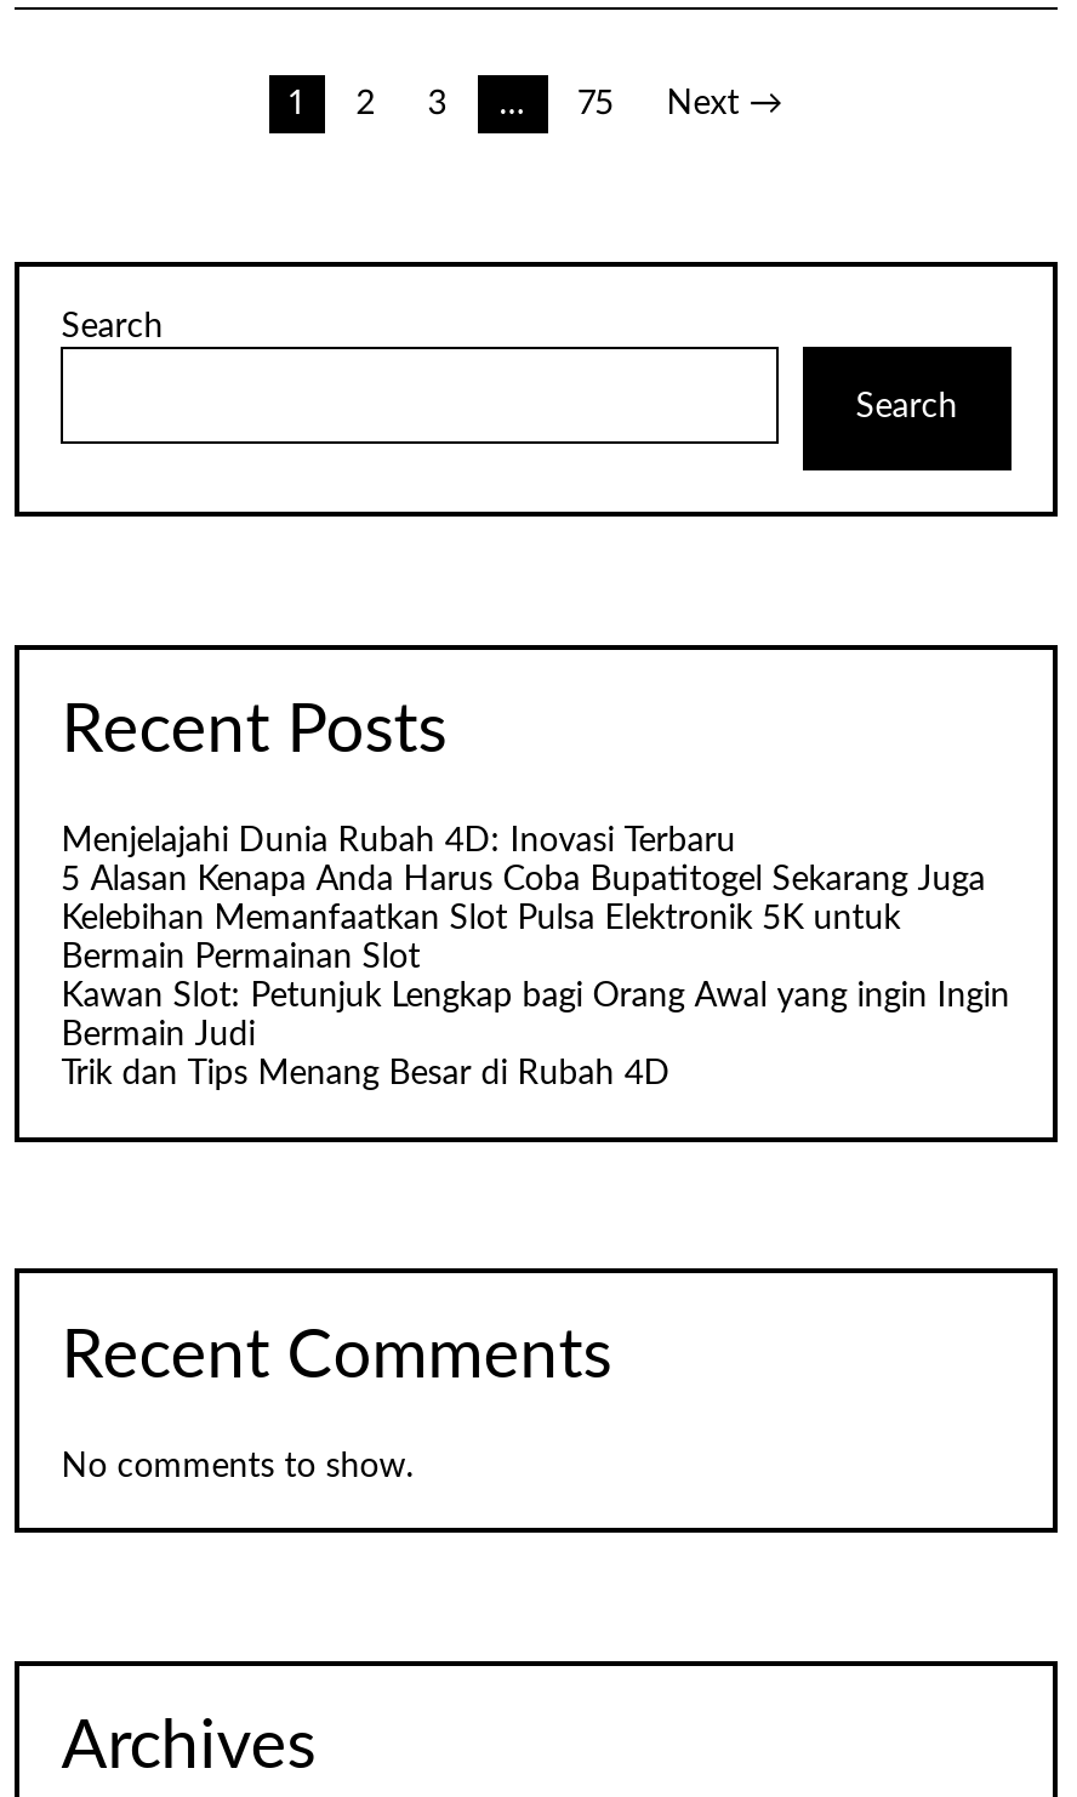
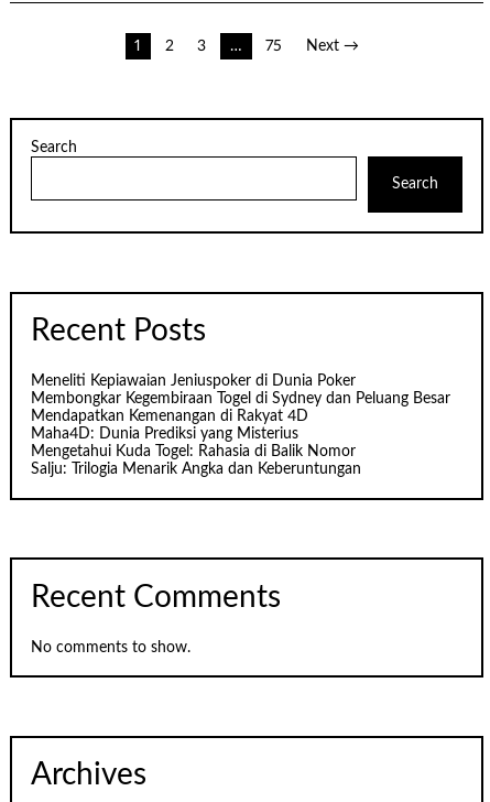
[61,825,1010,1092] Menjelajahi Dunia Rubah 4D: Inovasi Terbaru | 5 Alasan Kenapa Anda Harus Coba Bupatitogel Sekarang Juga | Kelebihan Memanfaatkan Slot Pulsa Elektronik 5K untuk | Bermain Permainan Slot | Kawan Slot: Petunjuk Lengkap bagi Orang Awal yang ingin Ingin | Bermain Judi | Trik dan Tips Menang Besar di Rubah 4D -> [31,374,451,477] Meneliti Kepiawaian Jeniuspoker di Dunia Poker | Membongkar Kegembiraan Togel di Sydney dan Peluang Besar | Mendapatkan Kemenangan di Rakyat 4D | Maha4D: Dunia Prediksi yang Misterius | Mengetahui Kuda Togel: Rahasia di Balik Nomor | Salju: Trilogia Menarik Angka dan Keberuntungan

